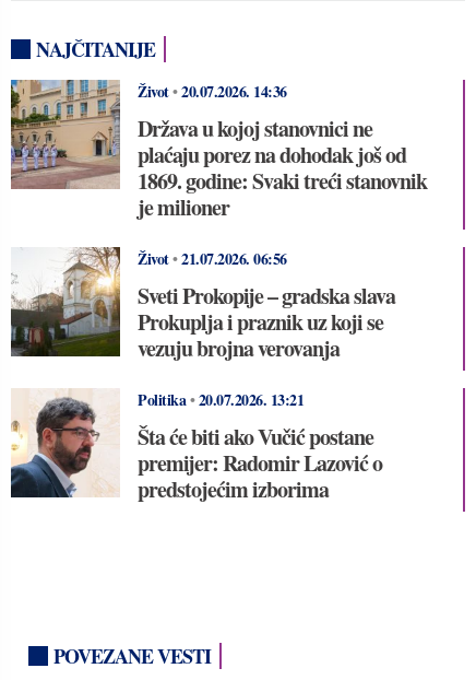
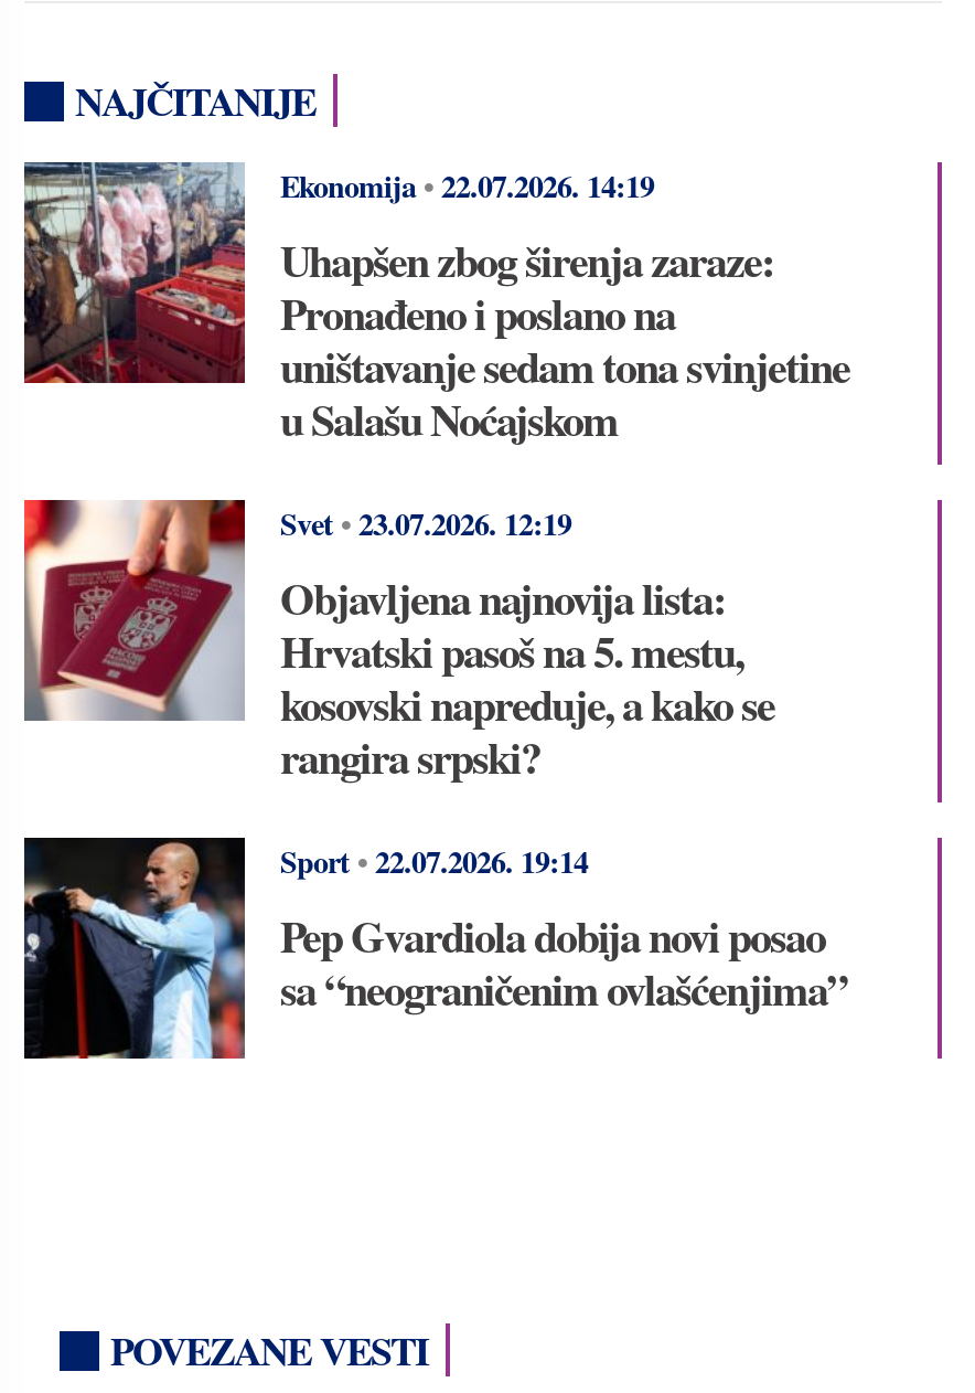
[10,79,427,223] [image] | Život •20.07.2026. 14:36 | Država u kojoj stanovnici ne | plaćaju porez na dohodak još od | 1869. godine: Svaki treći stanovnik | je milioner -> [24,161,849,451] [image] | Ekonomija •22.07.2026. 14:19 | Uhapšen zbog širenja zaraze: | Pronađeno i poslano na | uništavanje sedam tona svinjetine | u Salašu Noćajskom
[11,247,395,364] [image] | Život • 21.07.2026. 06:56 | Sveti Prokopije – gradska slava | Prokuplja i praznik uz koji se | vezuju brojna verovanja -> [22,497,774,789] [image] | Svet •23.07.2026. 12:19 | Objavljena najnovija lista: | Hrvatski pasoš na 5. mestu, | kosovski napreduje, a kako se | rangira srpski?
[11,388,382,513] [image] | Politika • 20.07.2026. 13:21 | Šta će biti ako Vučić postane | premijer: Radomir Lazović o | predstojećim izborima -> [22,810,847,1062] [image] | Sport •22.07.2026. 19:14 | Pep Gvardiola dobija novi posao | sa “neograničenim ovlašćenjima”

